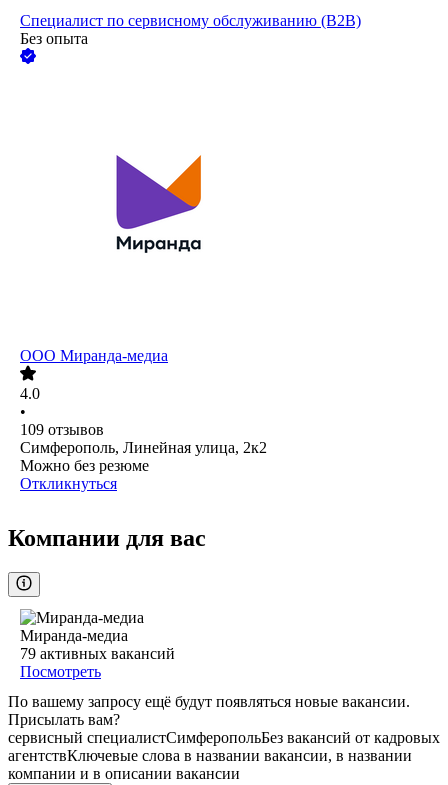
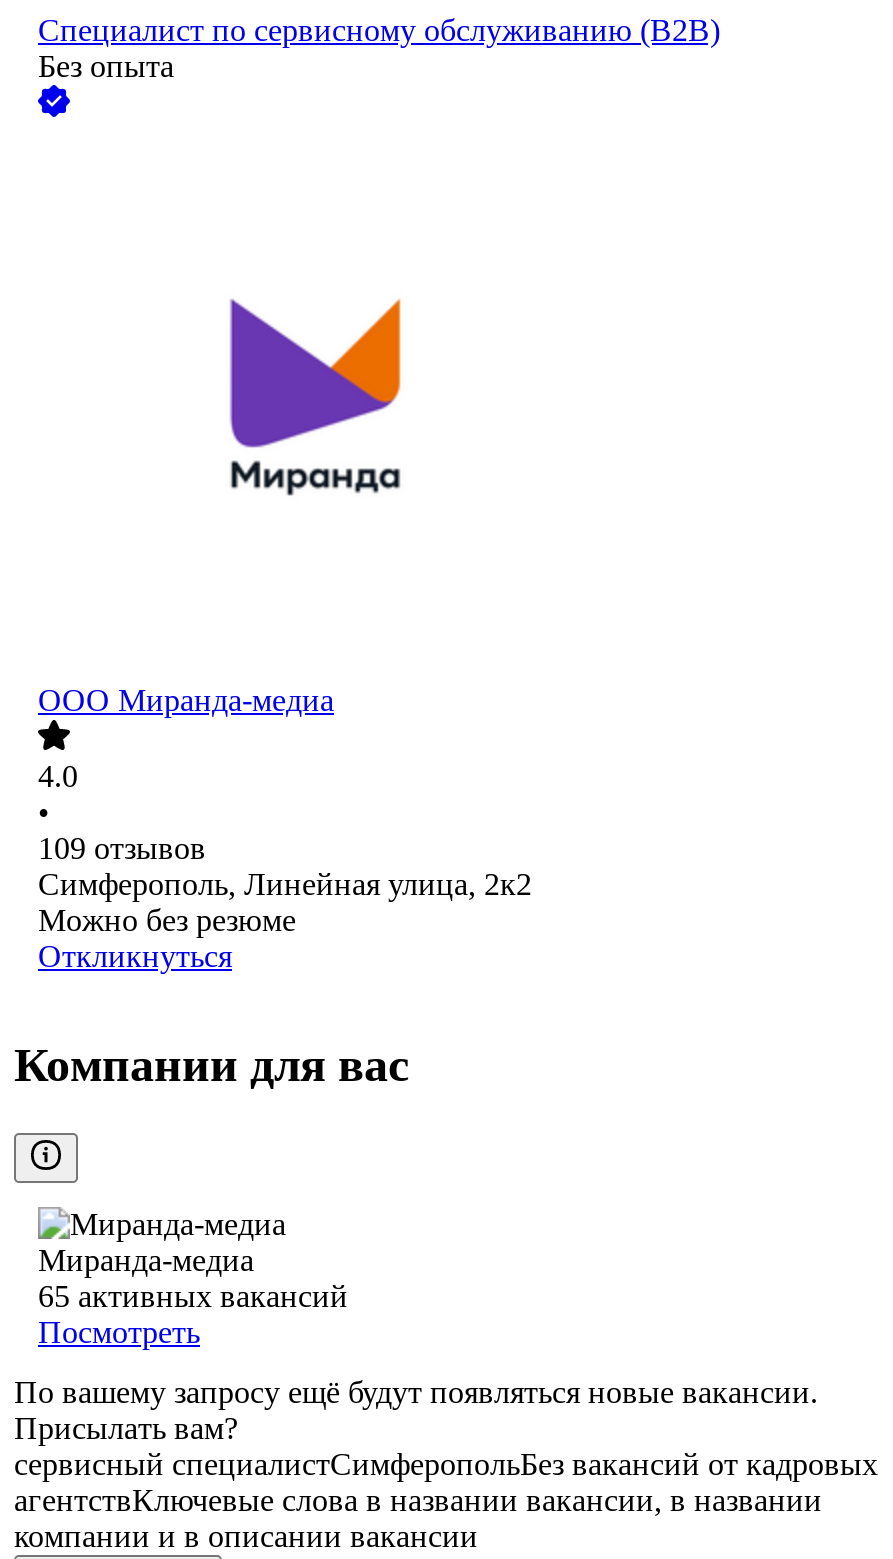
[20,645,175,662] 79 активных вакансий -> [38,1280,348,1314] 65 активных вакансий

